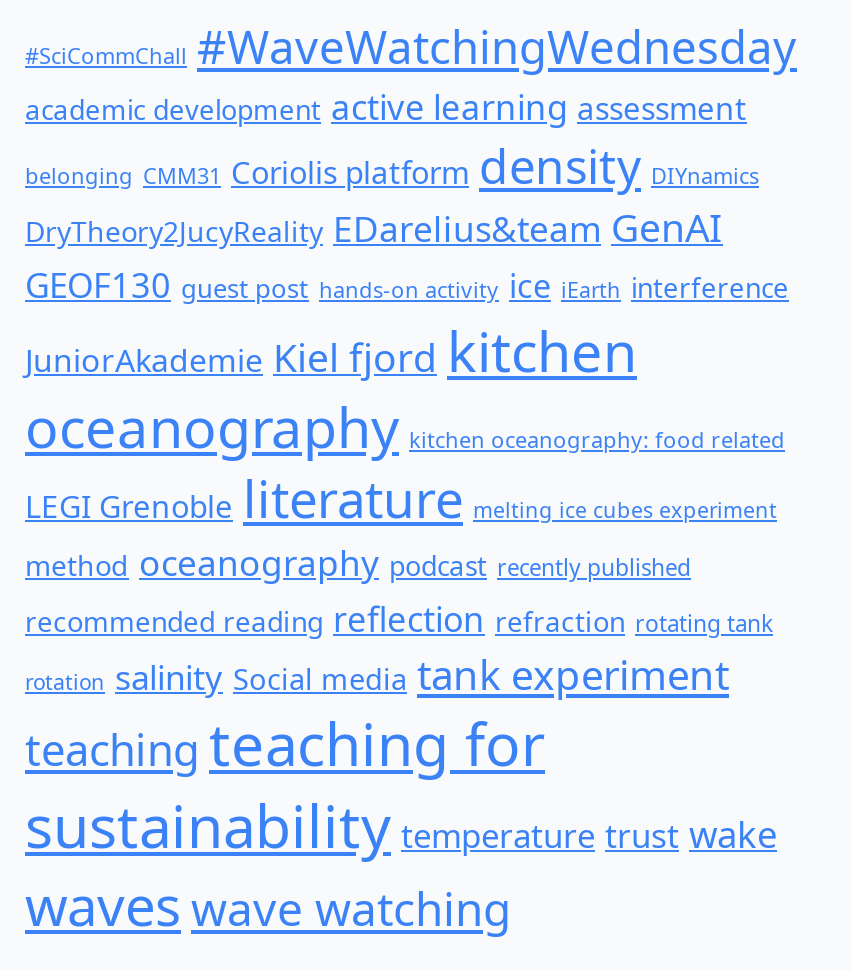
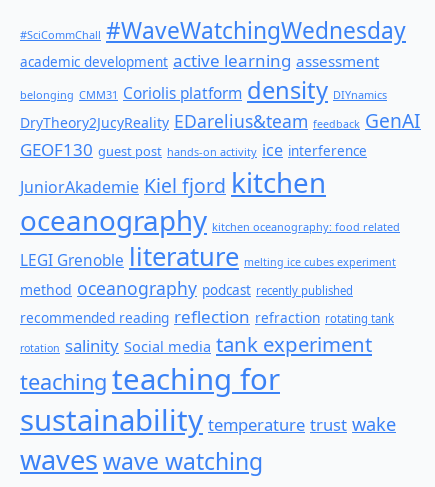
[25,200,789,308] DryTheory2JucyReality EDarelius&team GenAI | GEOF130 guest post hands-on activity ice iEarth interference -> [20,108,421,161] DryTheory2JucyReality EDarelius&team feedback GenAI | GEOF130 guest post hands-on activity ice interference

